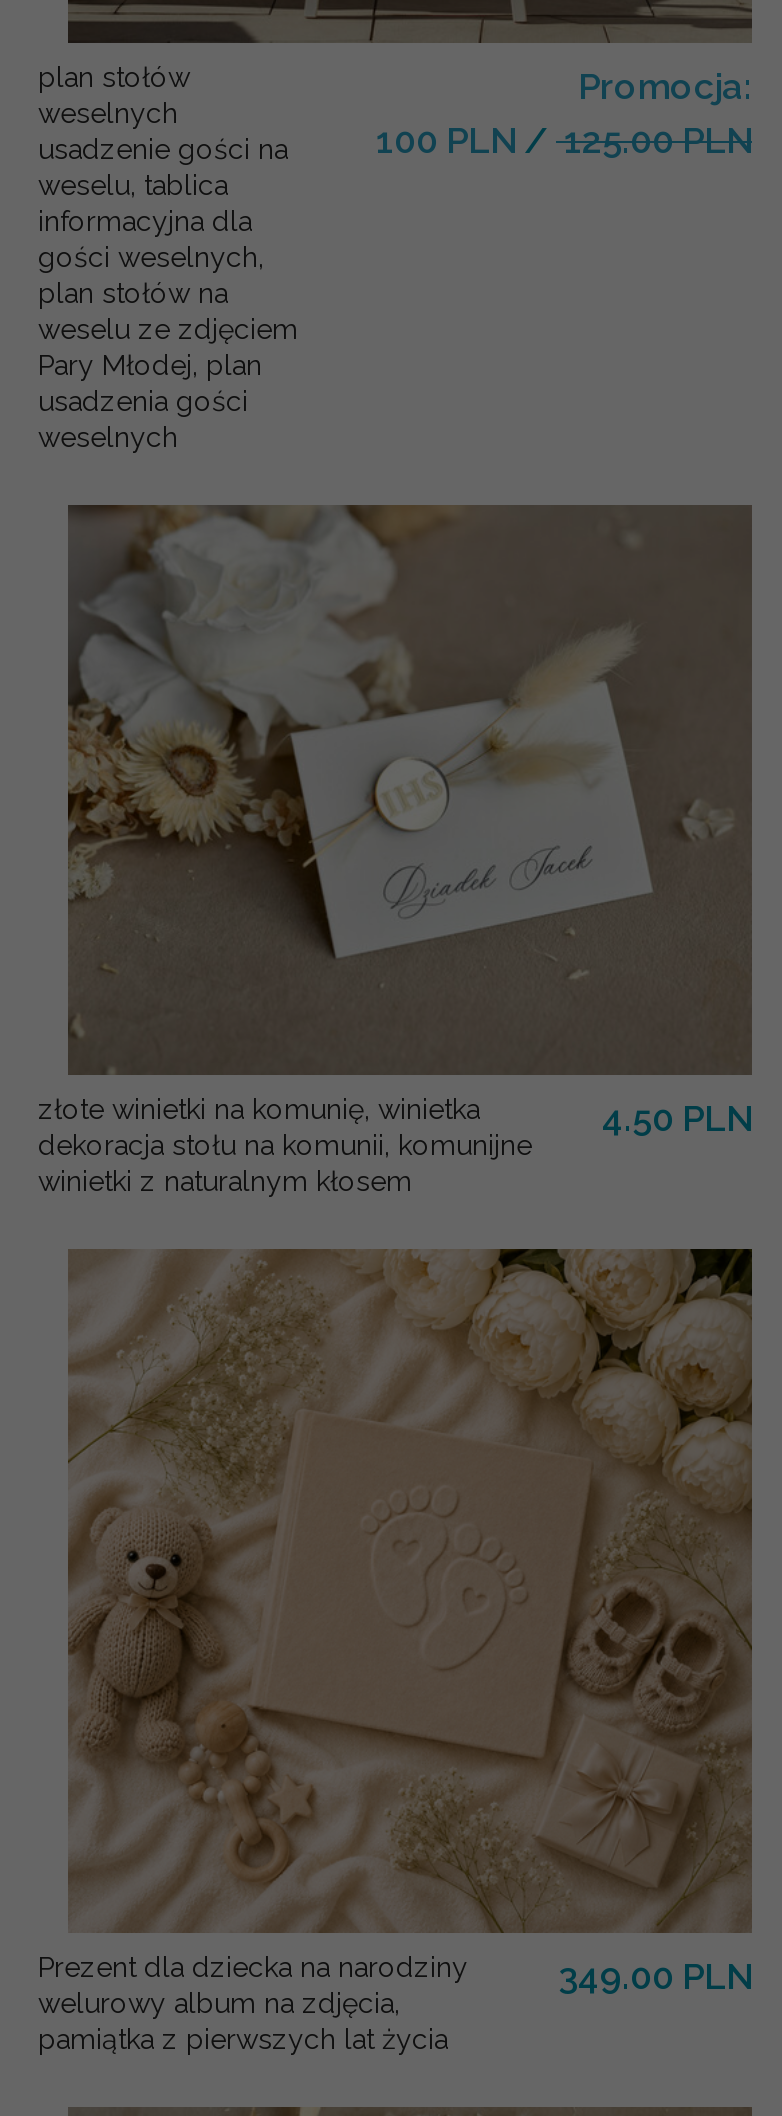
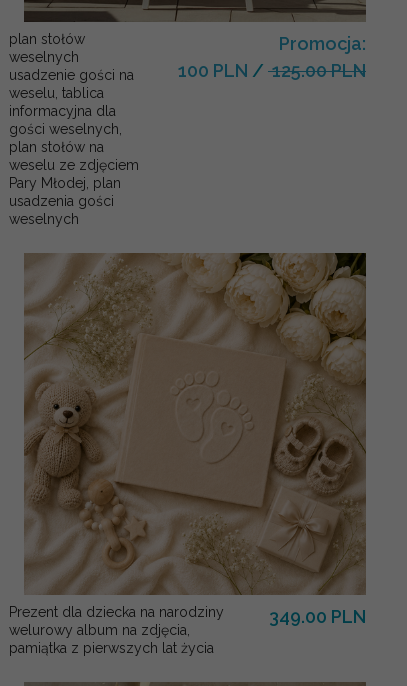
[38,504,752,1198] [image] | złote winietki na komunię, winietka | dekoracja stołu na komunii, komunijne | winietki z naturalnym kłosem -> none
[602,1098,752,1140] 4.50 PLN -> none

